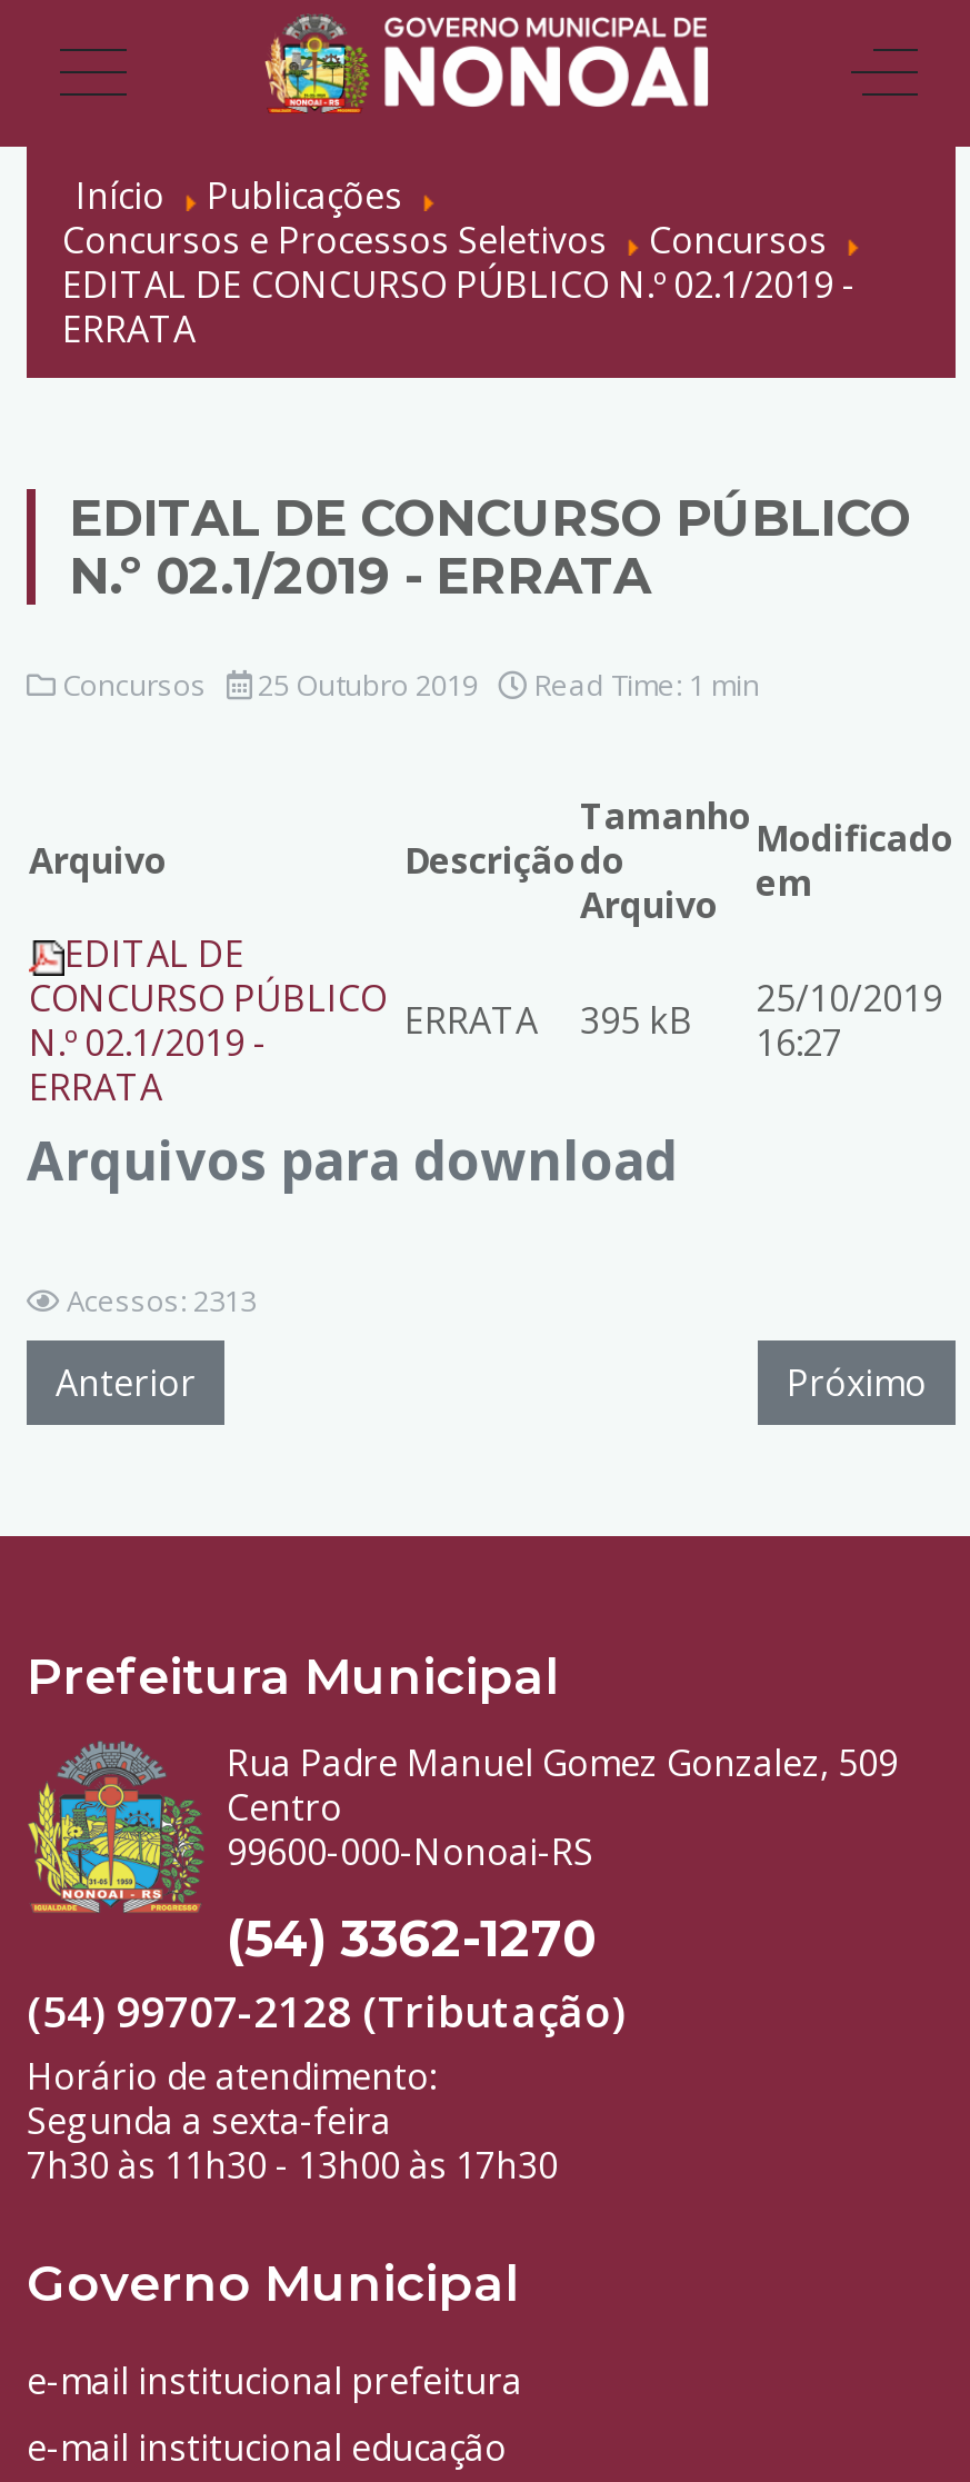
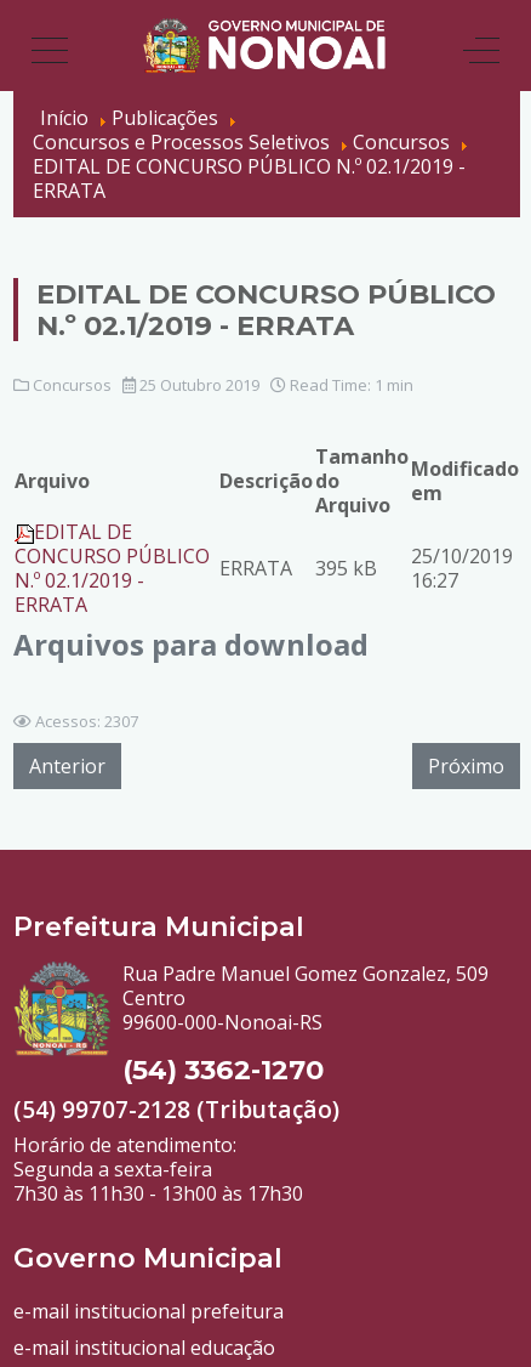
[67,1281,256,1321] Acessos: 2313 -> [35,711,138,733] Acessos: 2307

